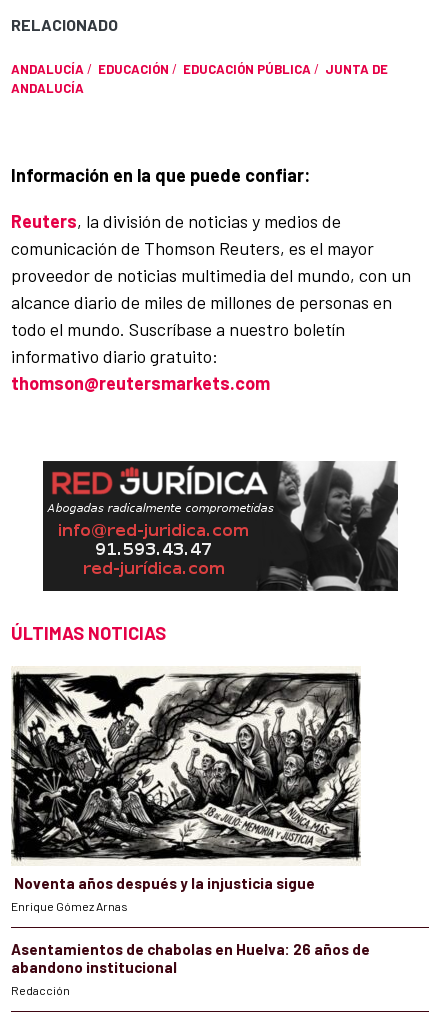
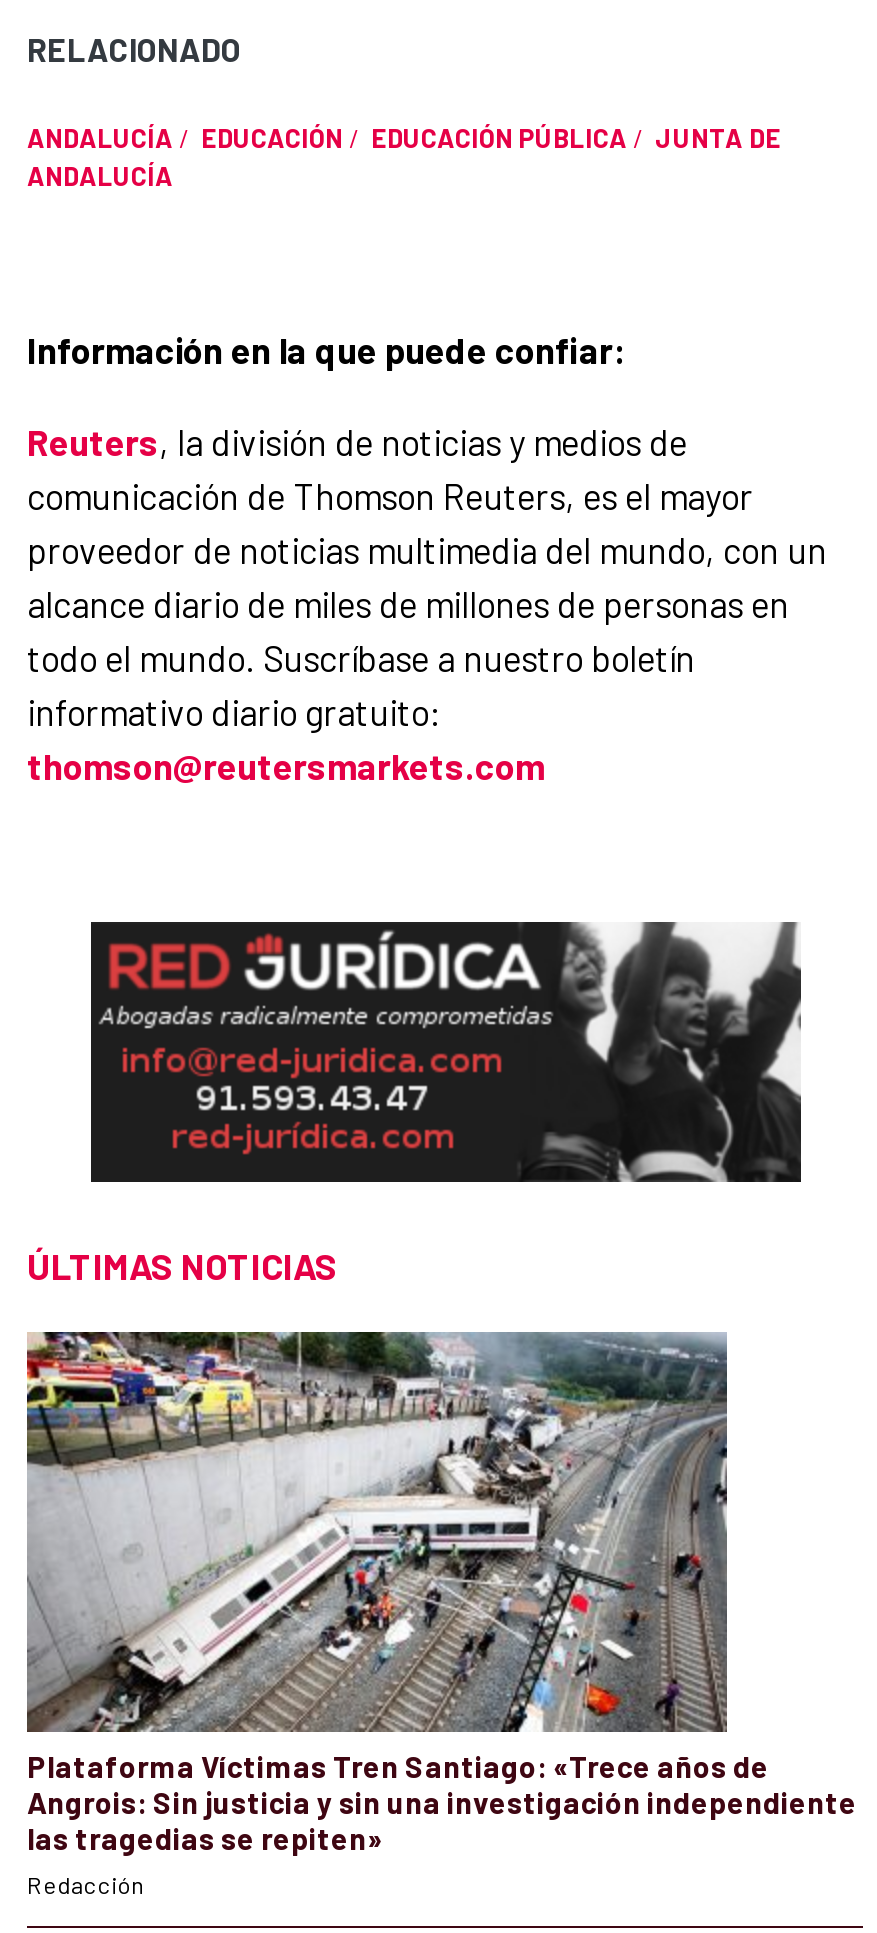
[11,667,370,976] [image] | Noventa años después y la injusticia sigue | Enrique Gómez Arnas | Asentamientos de chabolas en Huelva: 26 años de | abandono institucional -> [25,1330,857,1856] [image] | Plataforma Víctimas Tren Santiago: «Trece años de | Angrois: Sin justicia y sin una investigación independiente | las tragedias se repiten»

